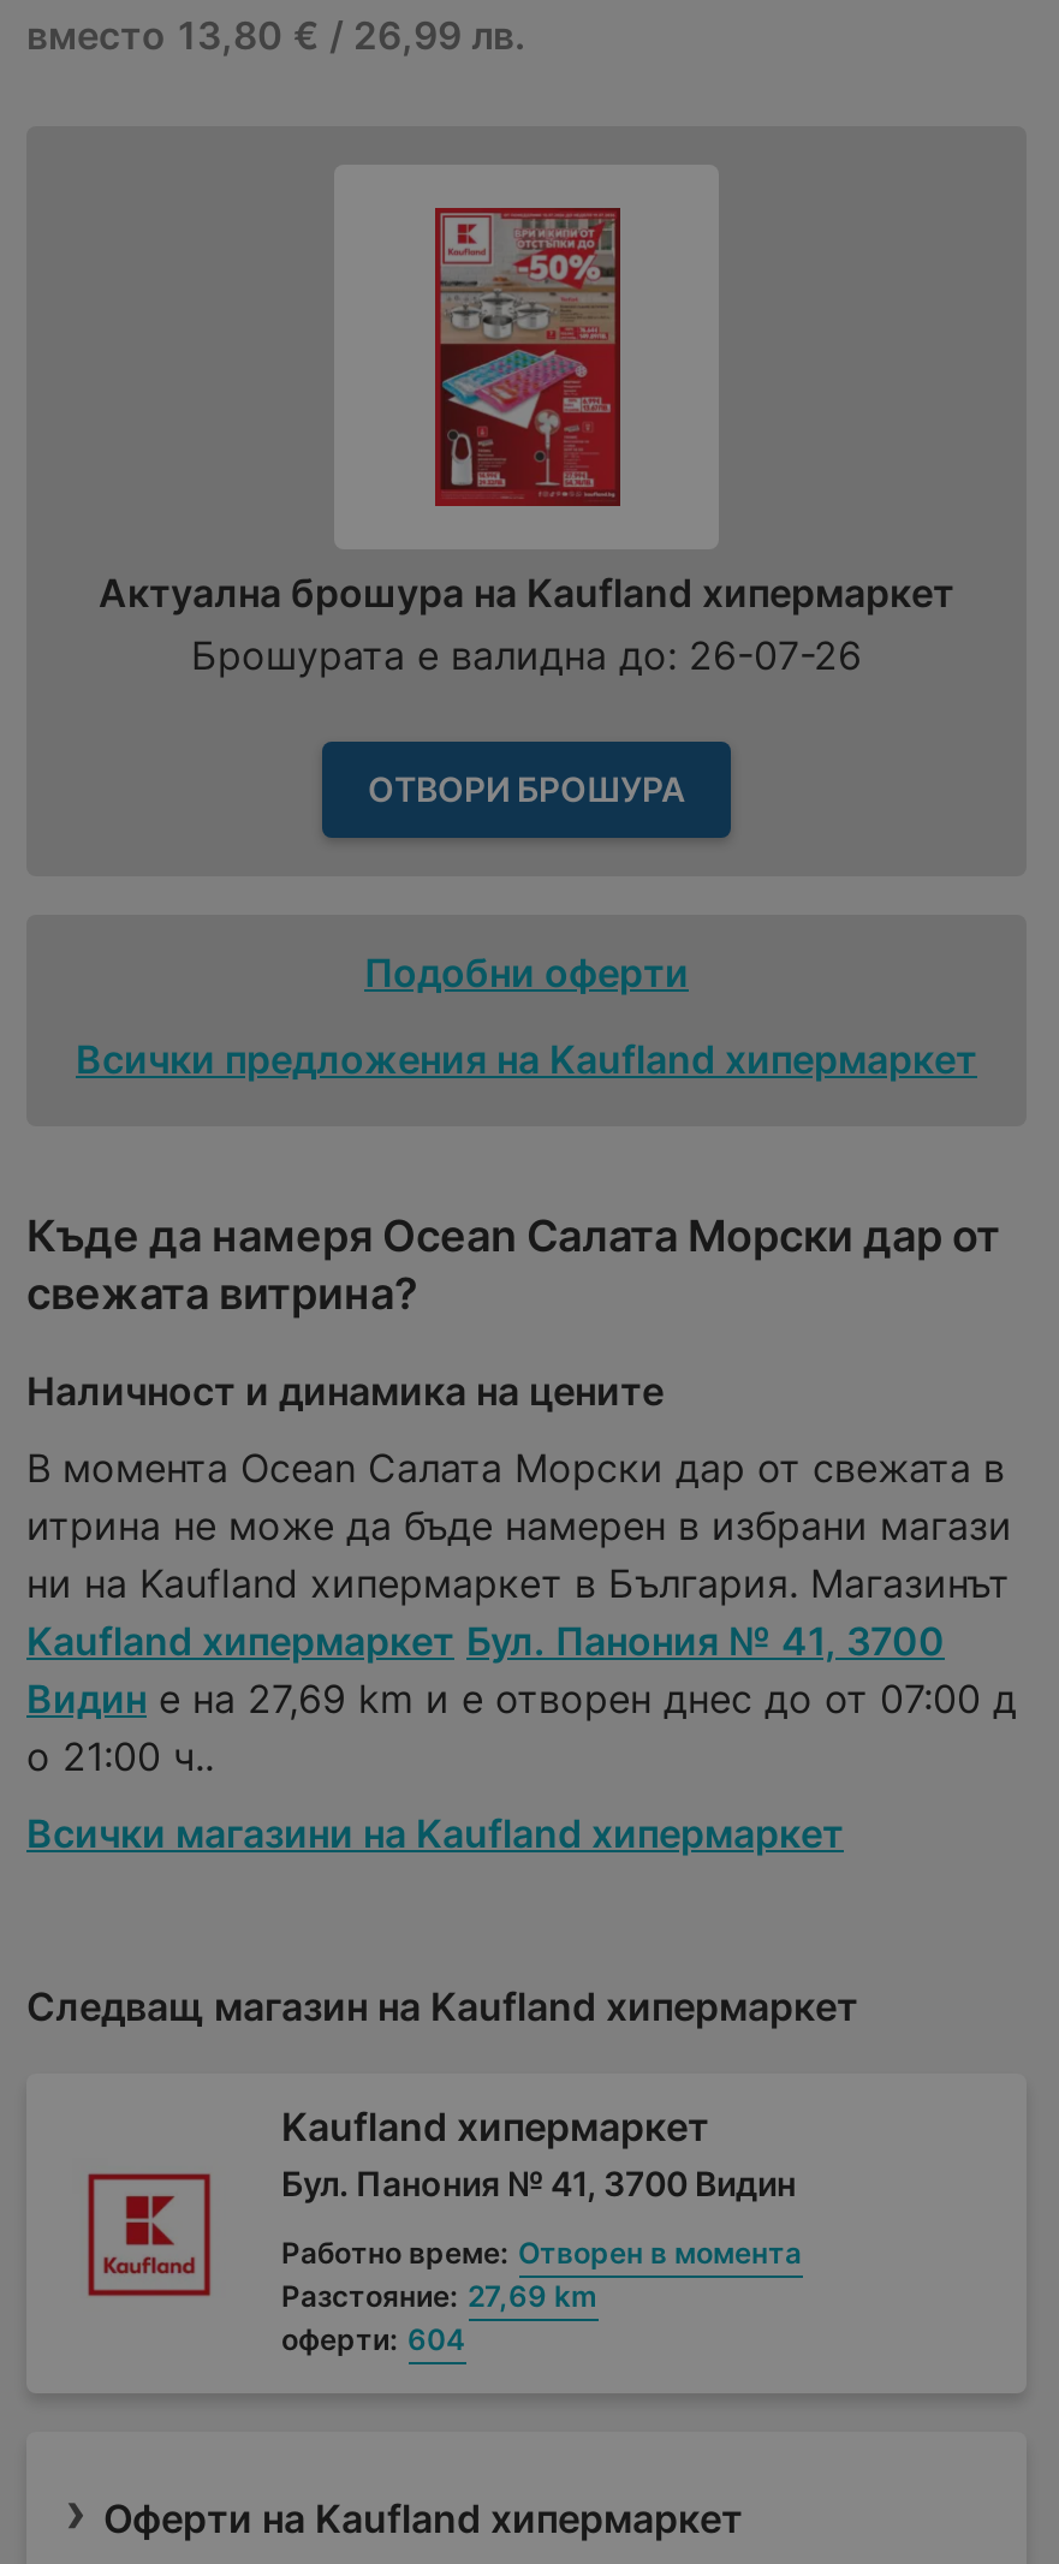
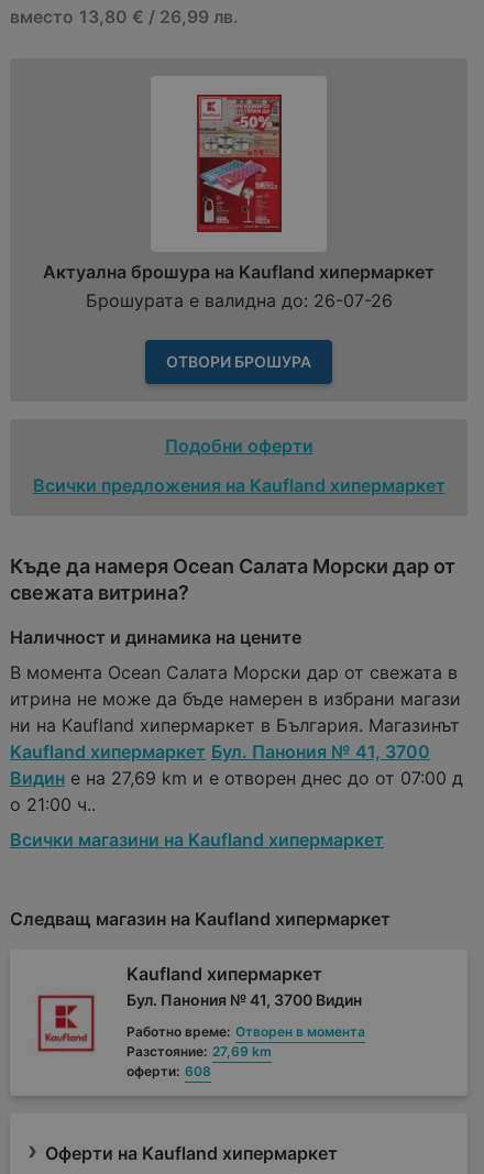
[281,2320,465,2357] оферти: 604 -> [127,1063,211,1079] оферти: 608

